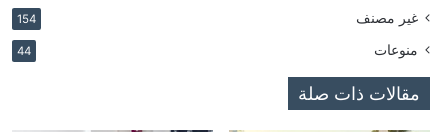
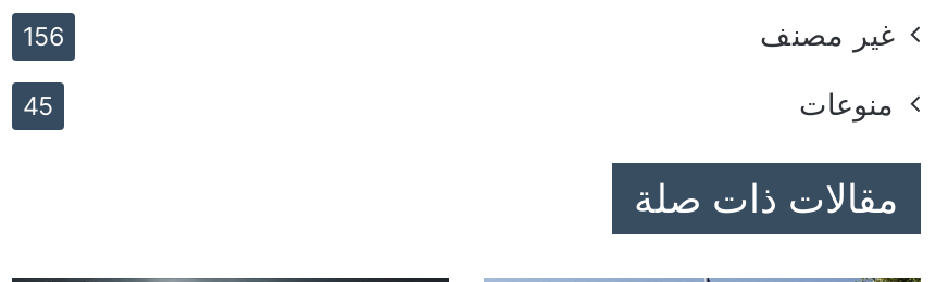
[17,12,36,26] 154 -> [23,21,64,52] 156
[17,44,31,58] 44 -> [23,91,53,121] 45

